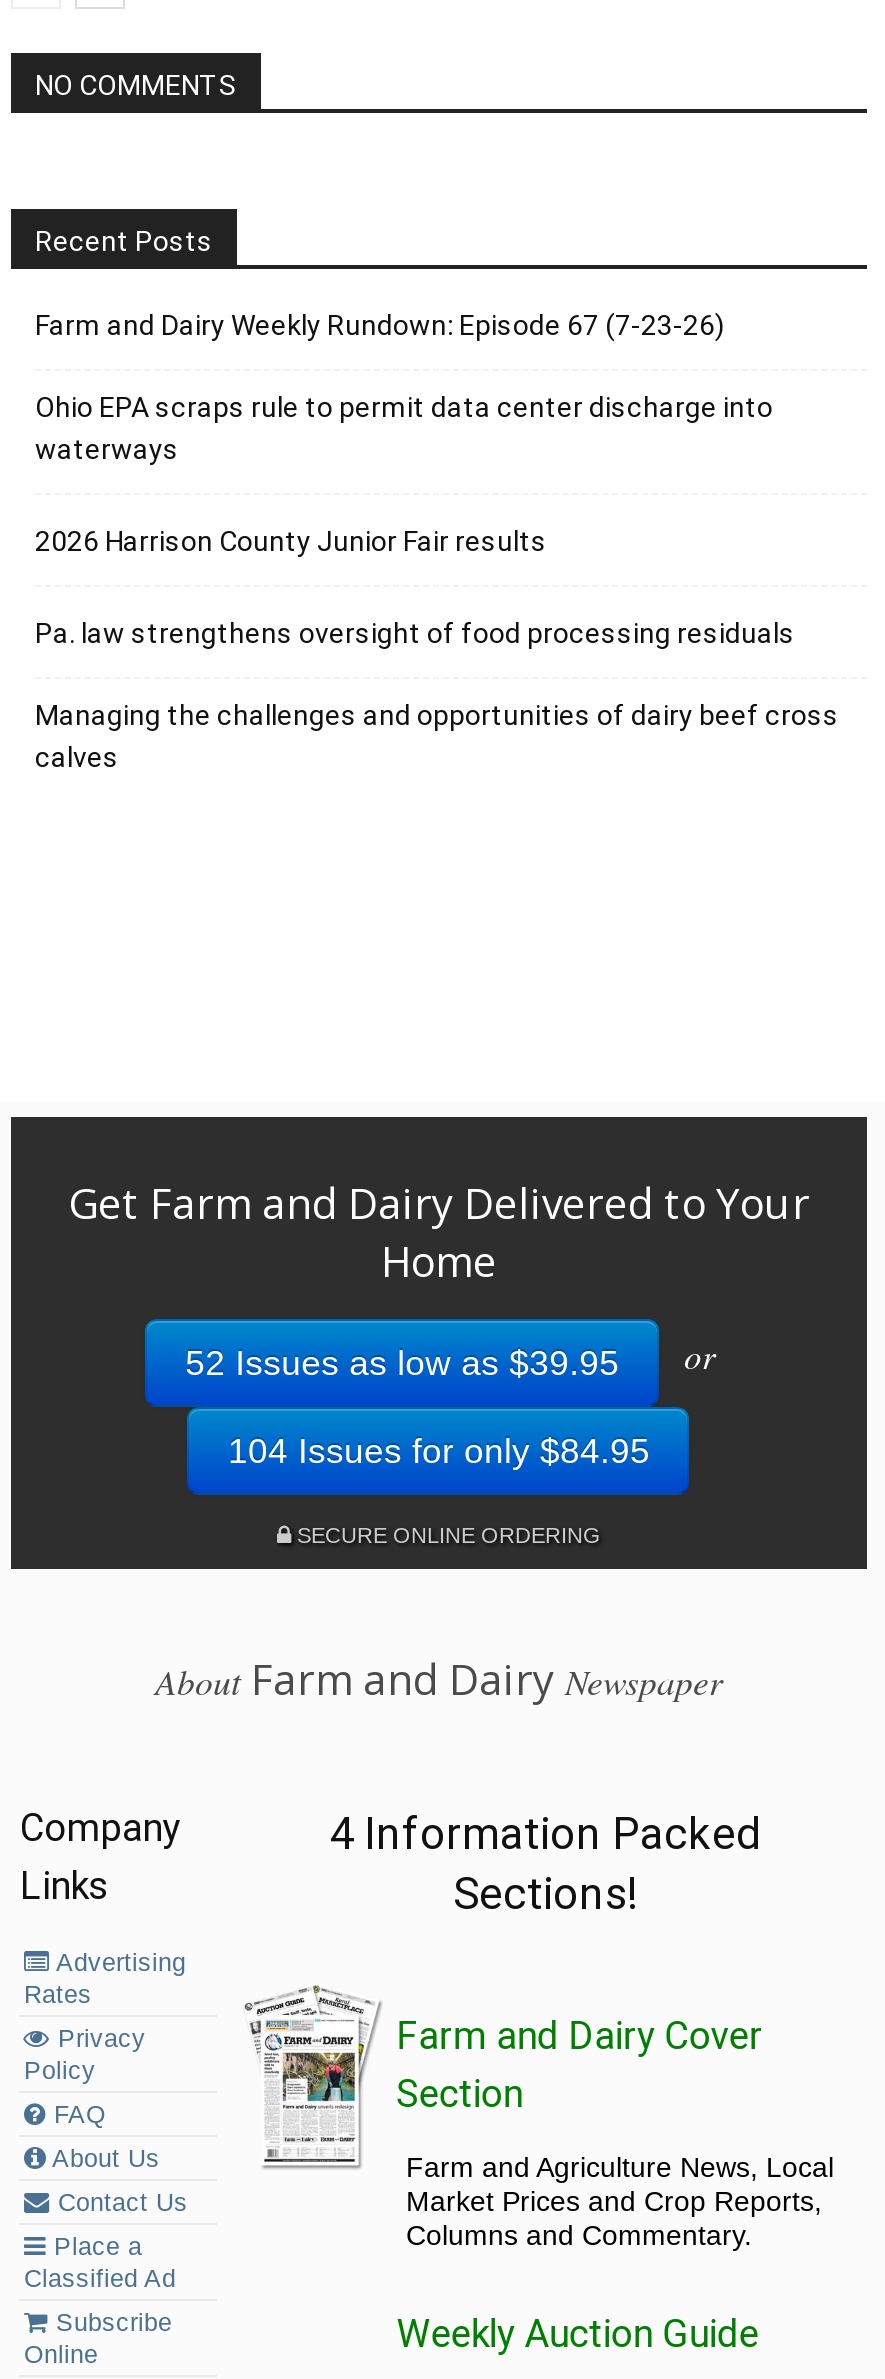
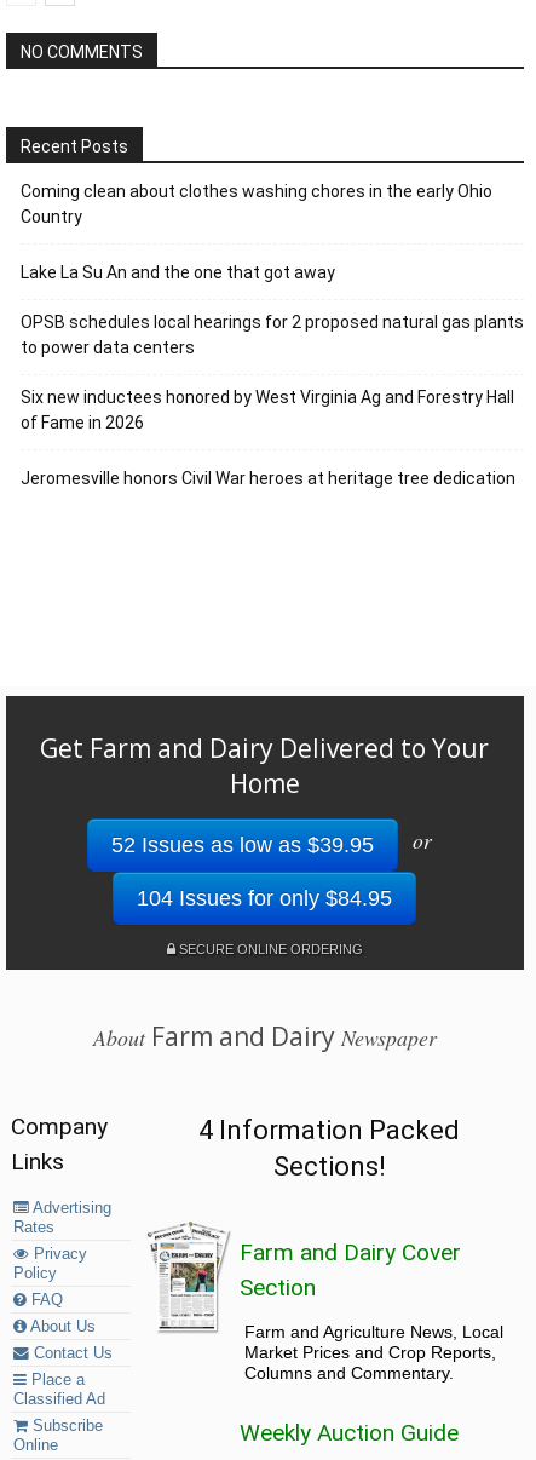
[35,308,725,340] Farm and Dairy Weekly Rundown: Episode 67 (7-23-26) -> [21,181,492,226] Coming clean about clothes washing chores in the early Ohio | Country
[35,390,773,464] Ohio EPA scraps rule to permit data center discharge into | waterways -> [21,262,335,282] Lake La Su An and the one that got away
[35,524,547,556] 2026 Harrison County Junior Fair results -> [21,312,524,357] OPSB schedules local hearings for 2 proposed natural gas plants | to power data centers
[35,616,795,648] Pa. law strengthens oversight of food processing residuals -> [21,387,514,432] Six new inductees honored by West Virginia Ag and Forestry Hall | of Fame in 2026
[35,698,839,772] Managing the challenges and opportunities of dairy beef cross | calves -> [21,468,515,487] Jeromesville honors Civil War heroes at heritage tree dedication

